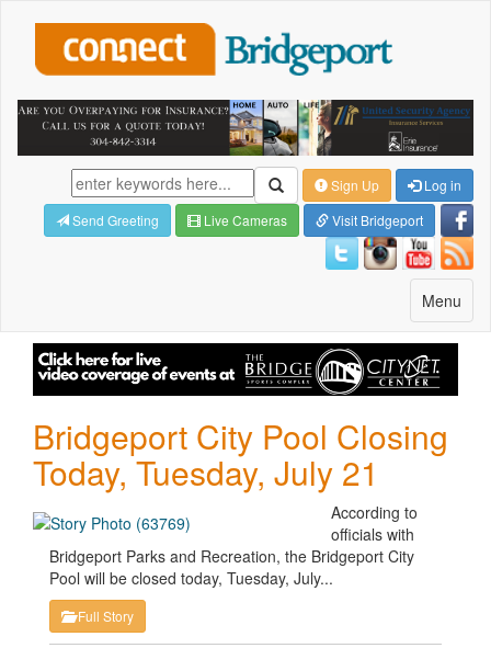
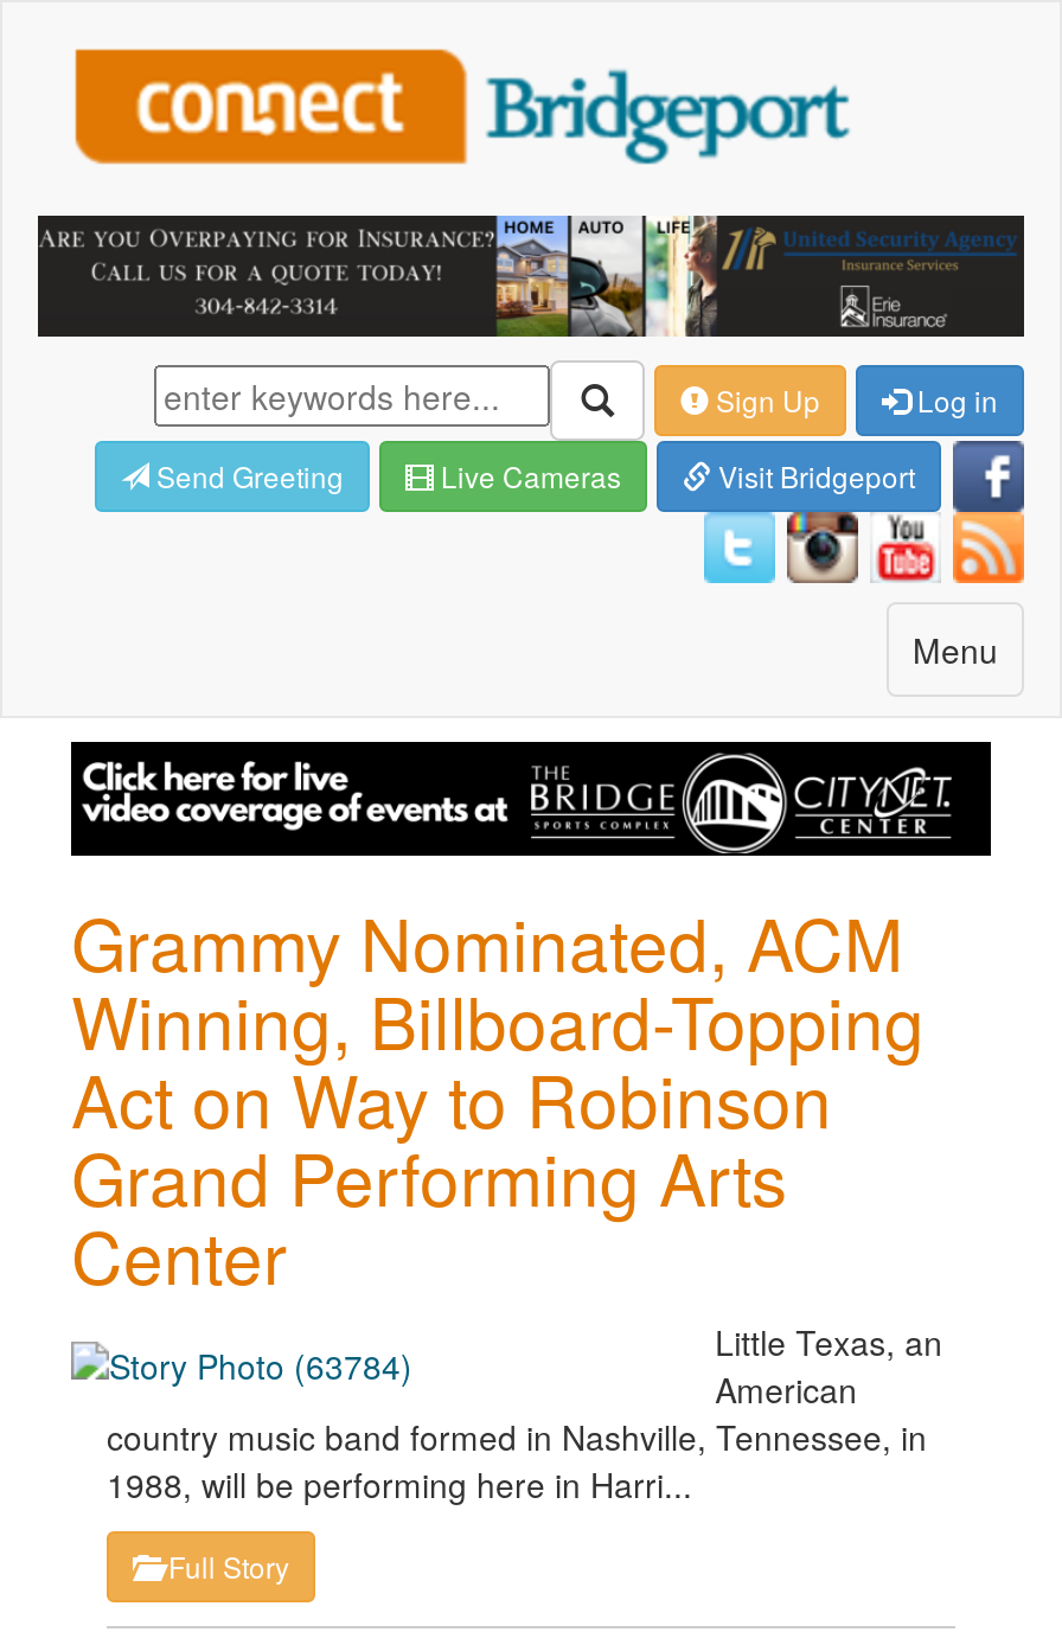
[33,413,448,589] Bridgeport City Pool Closing | Today, Tuesday, July 21 | According to | officials with | Bridgeport Parks and Recreation, the Bridgeport City | Pool will be closed today, Tuesday, July... -> [71,892,943,1509] Grammy Nominated, ACM | Winning, Billboard-Topping | Act on Way to Robinson | Grand Performing Arts | Center | Little Texas, an | American | country music band formed in Nashville, Tennessee, in | 1988, will be performing here in Harri...

